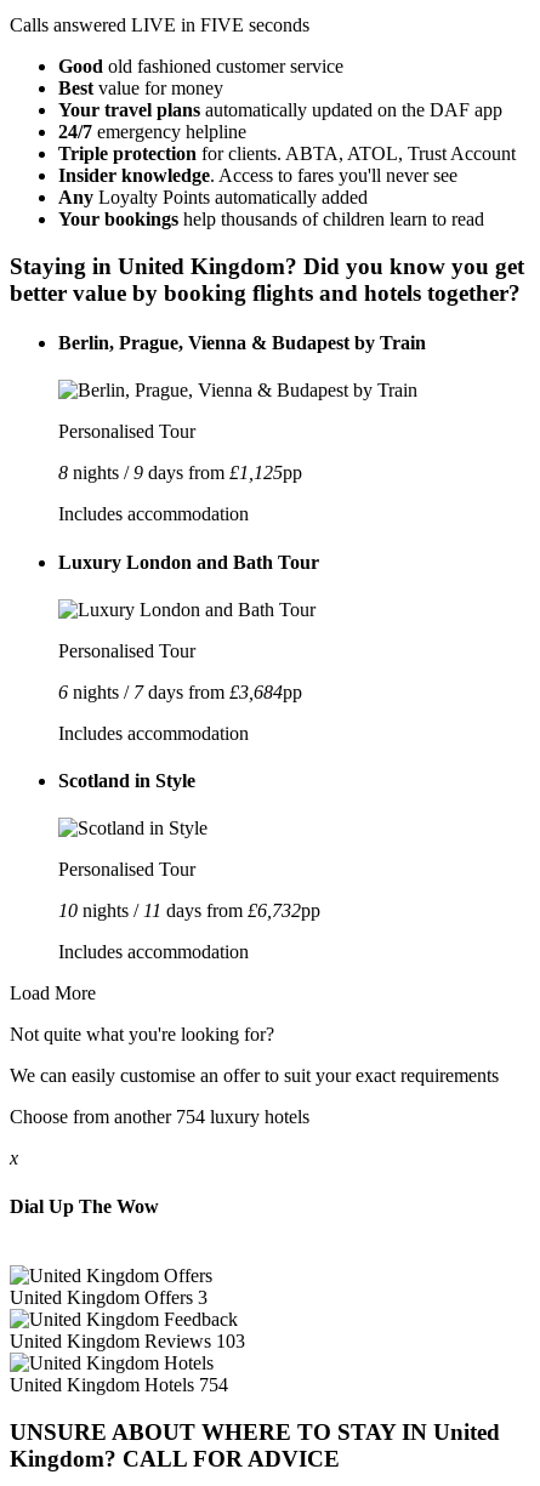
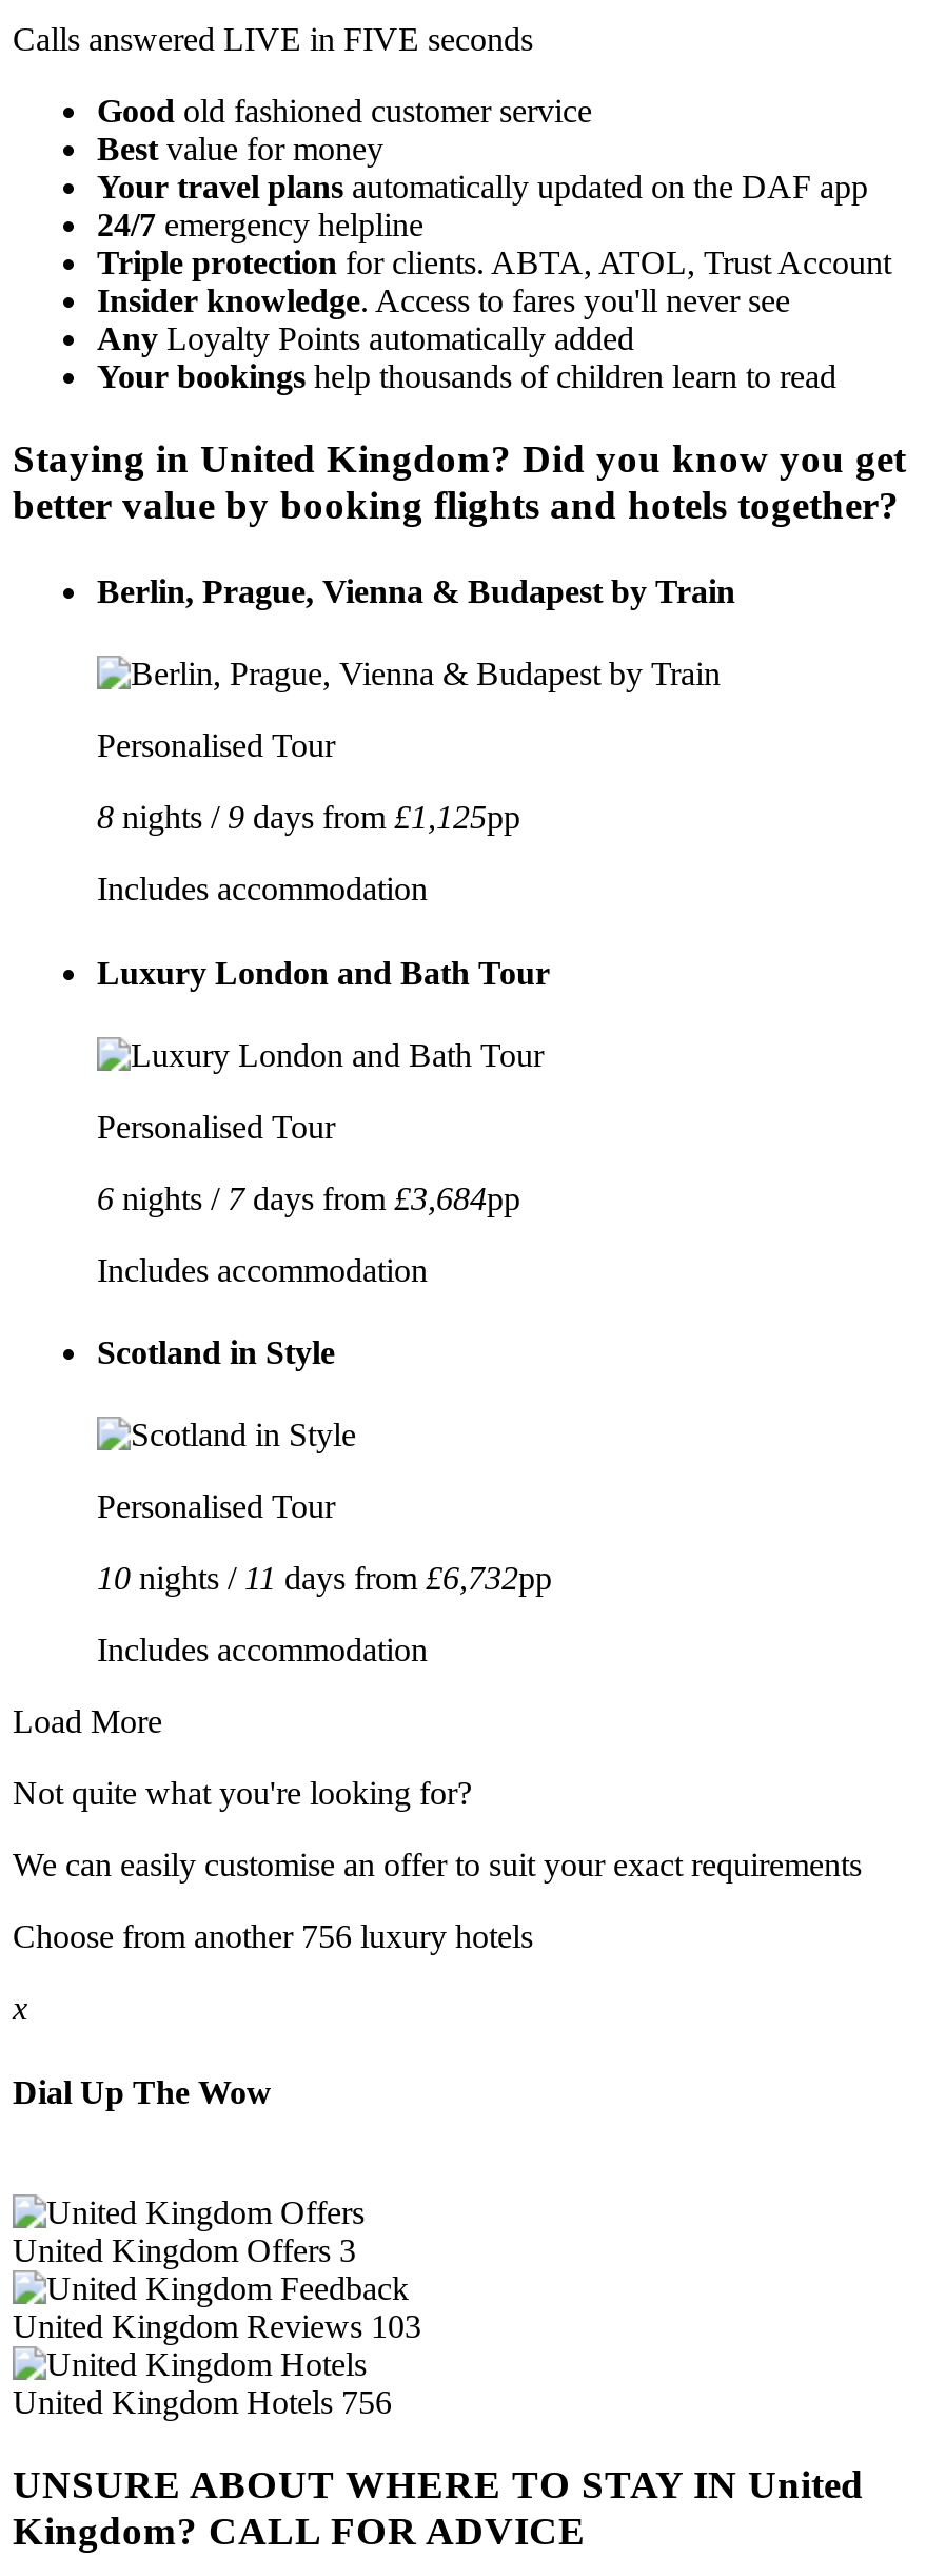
[10,1107,309,1127] Choose from another 754 luxury hotels -> [13,1919,533,1955] Choose from another 756 luxury hotels
[10,1374,228,1395] United Kingdom Hotels 754 -> [13,2384,392,2420] United Kingdom Hotels 756

